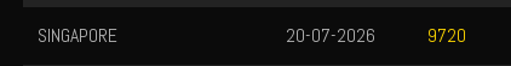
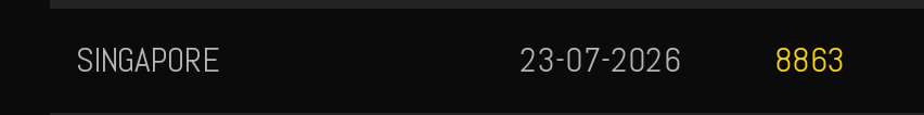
[285,24,375,48] 20-07-2026 -> [520,38,680,82] 23-07-2026
[428,24,467,48] 9720 -> [775,39,844,83] 8863

